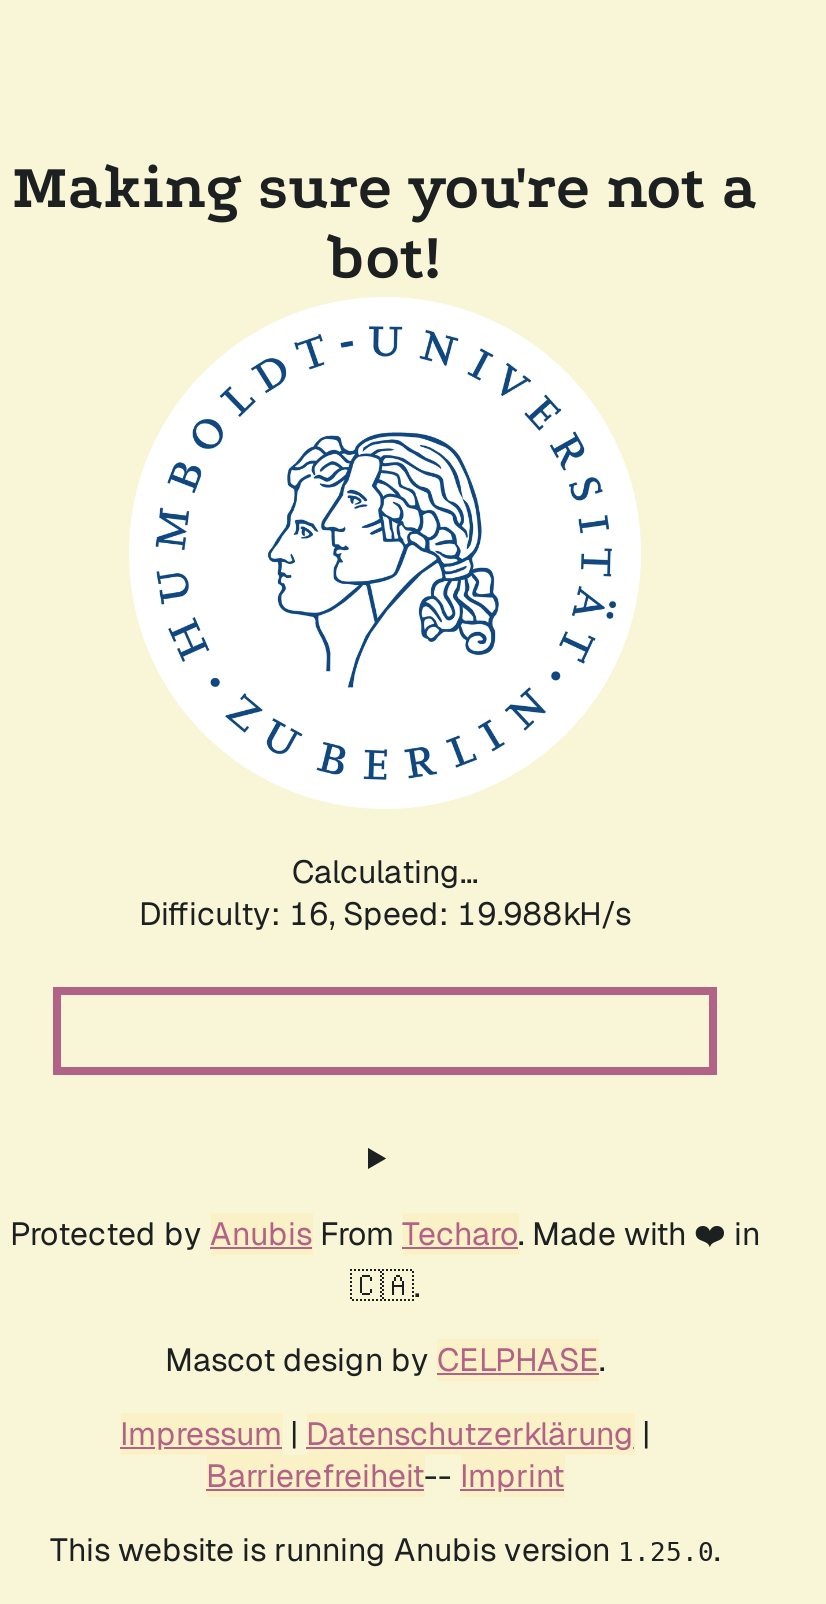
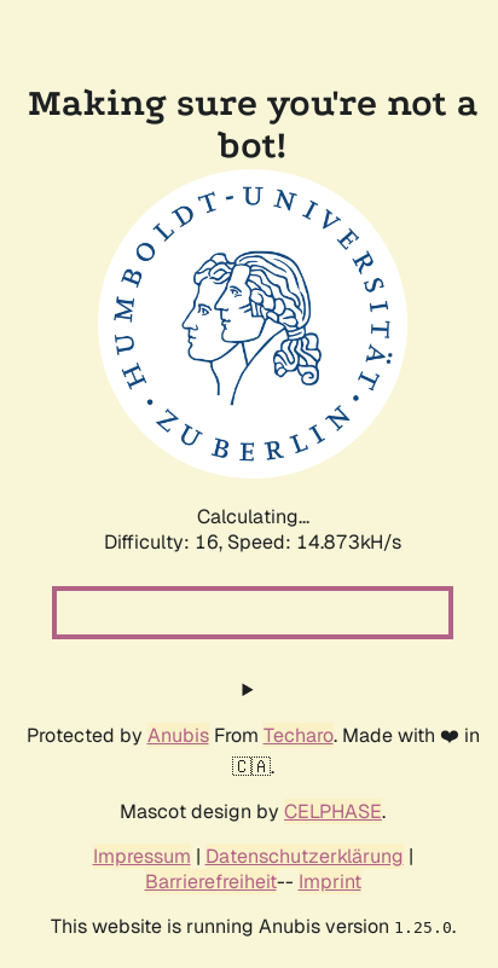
[139,893,631,935] Difficulty: 16, Speed: 19.988kH/s -> [104,529,401,555] Difficulty: 16, Speed: 14.873kH/s

